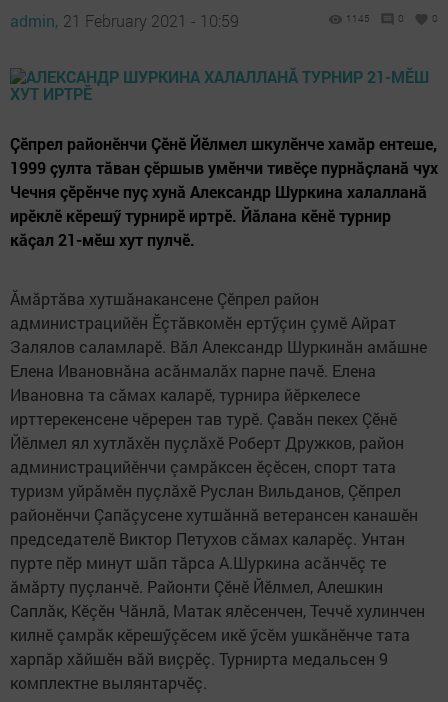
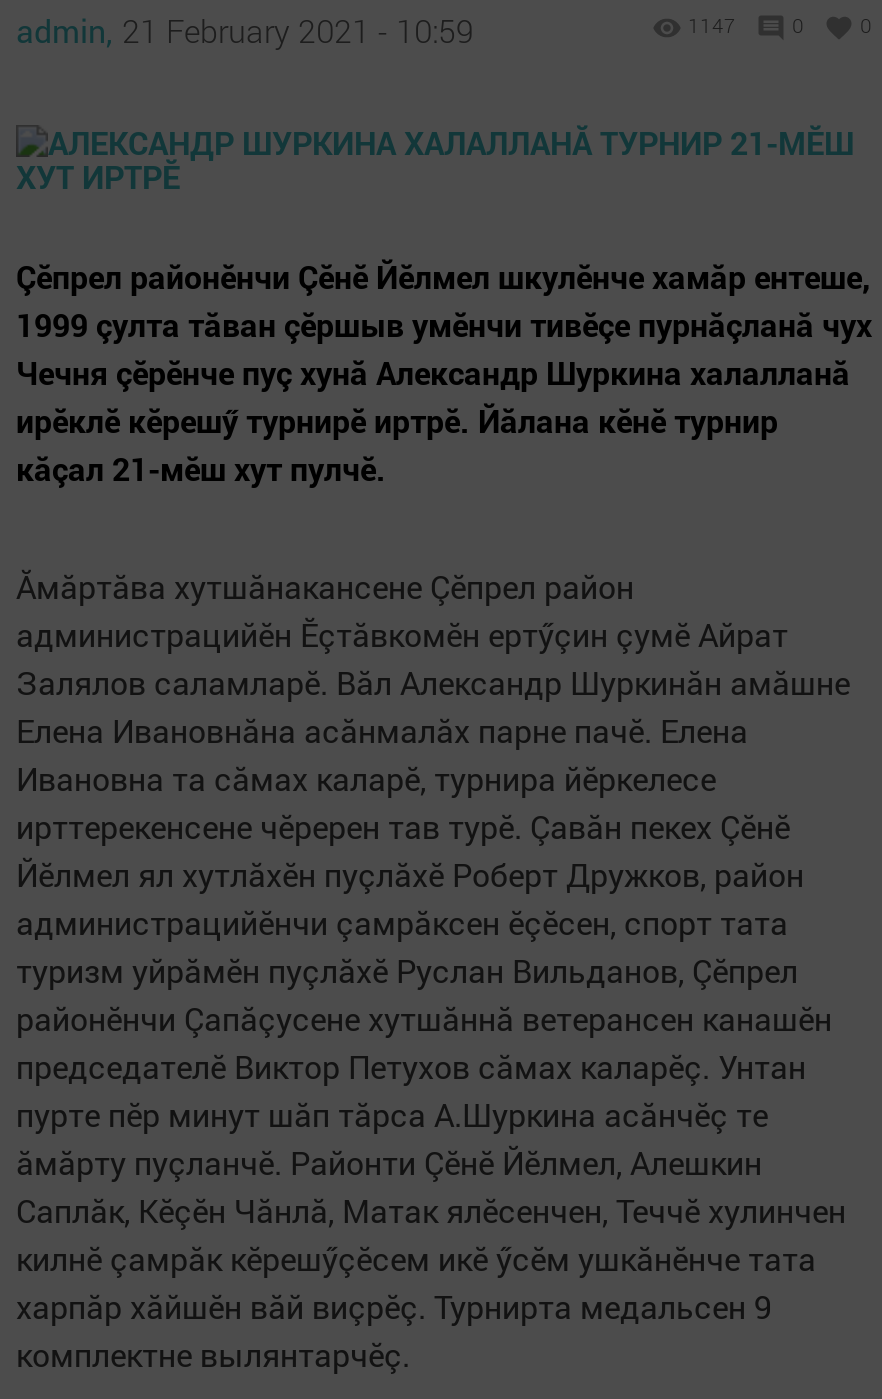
[346,12,370,25] 1145 -> [688,14,736,40] 1147

